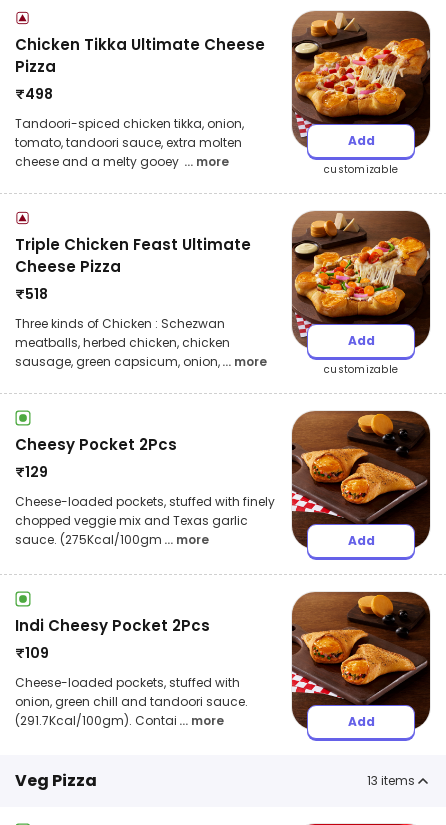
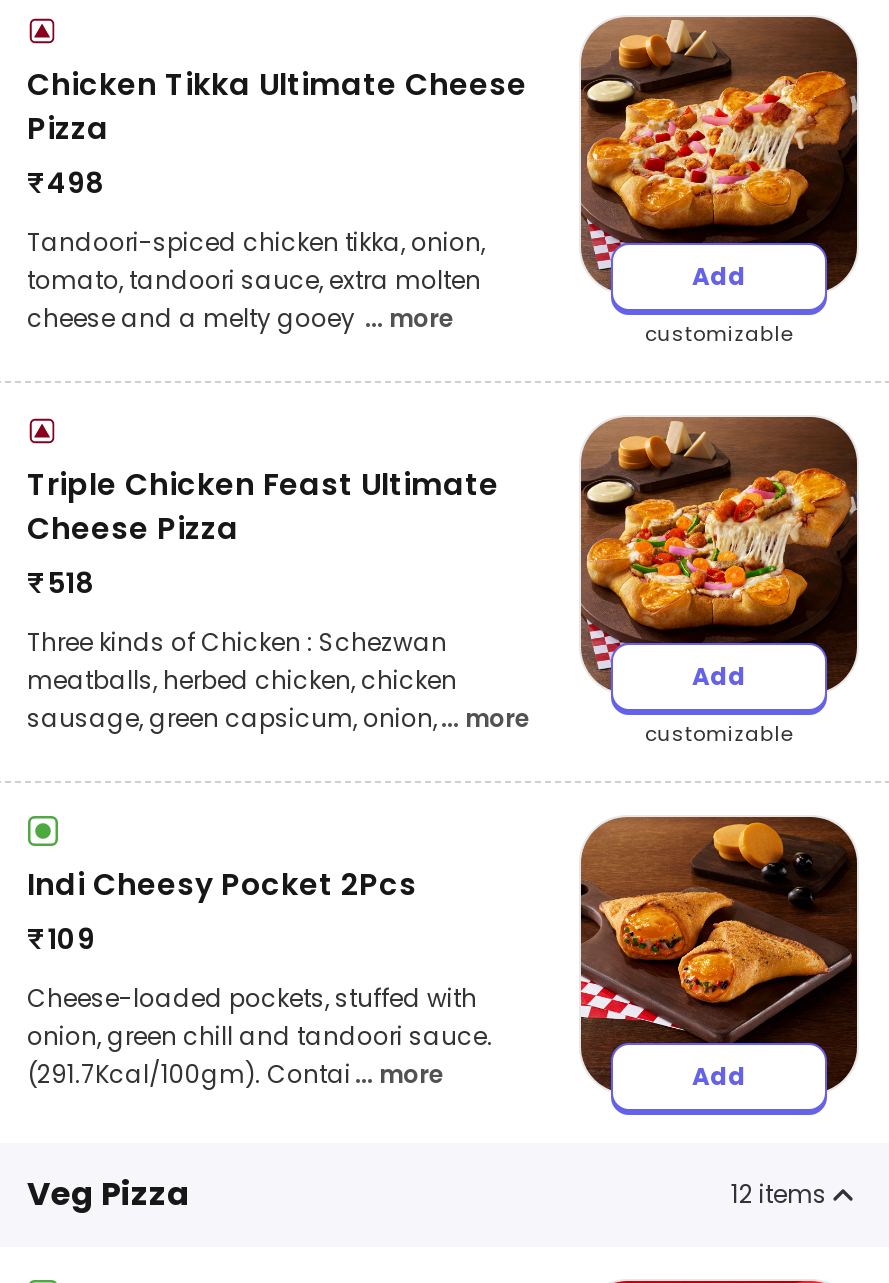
[15,434,374,549] Cheesy Pocket 2Pcs | ₹129 | Cheese-loaded pockets, stuffed with finely | chopped veggie mix and Texas garlic | sauce. (275Kcal/100gm ... more | Add -> none
[367,772,415,789] 13 items -> [731,1177,827,1211] 12 items

